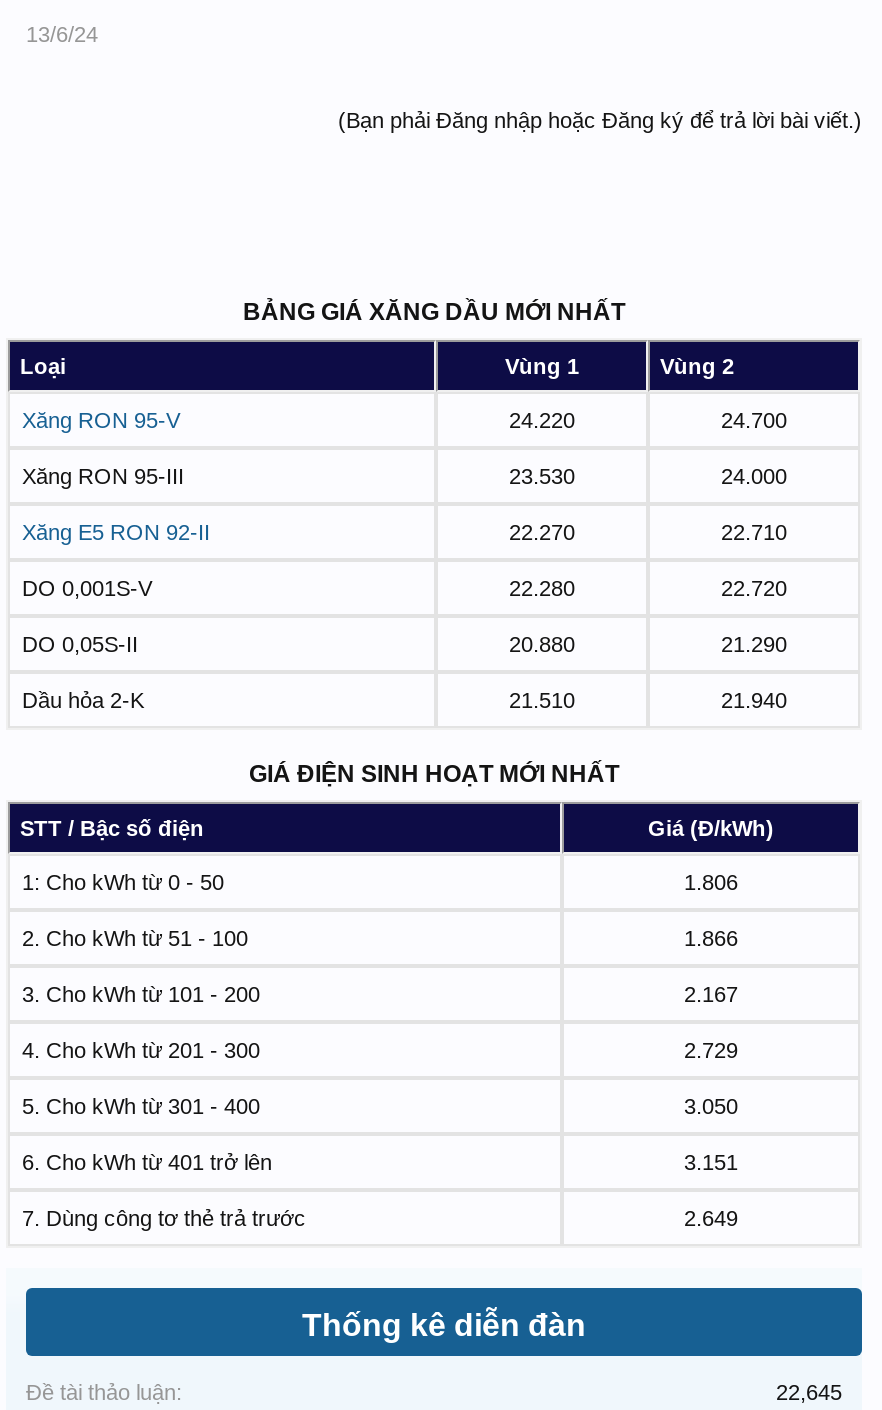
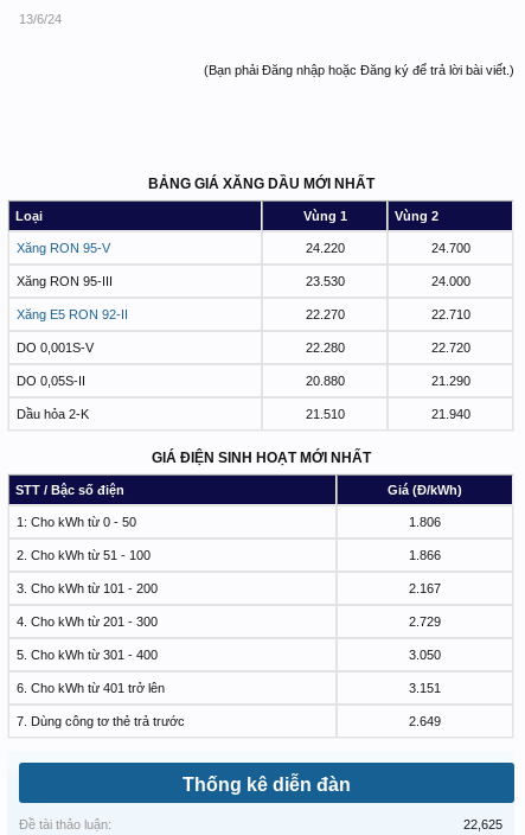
[776,1380,842,1404] 22,645 -> [463,817,502,832] 22,625

